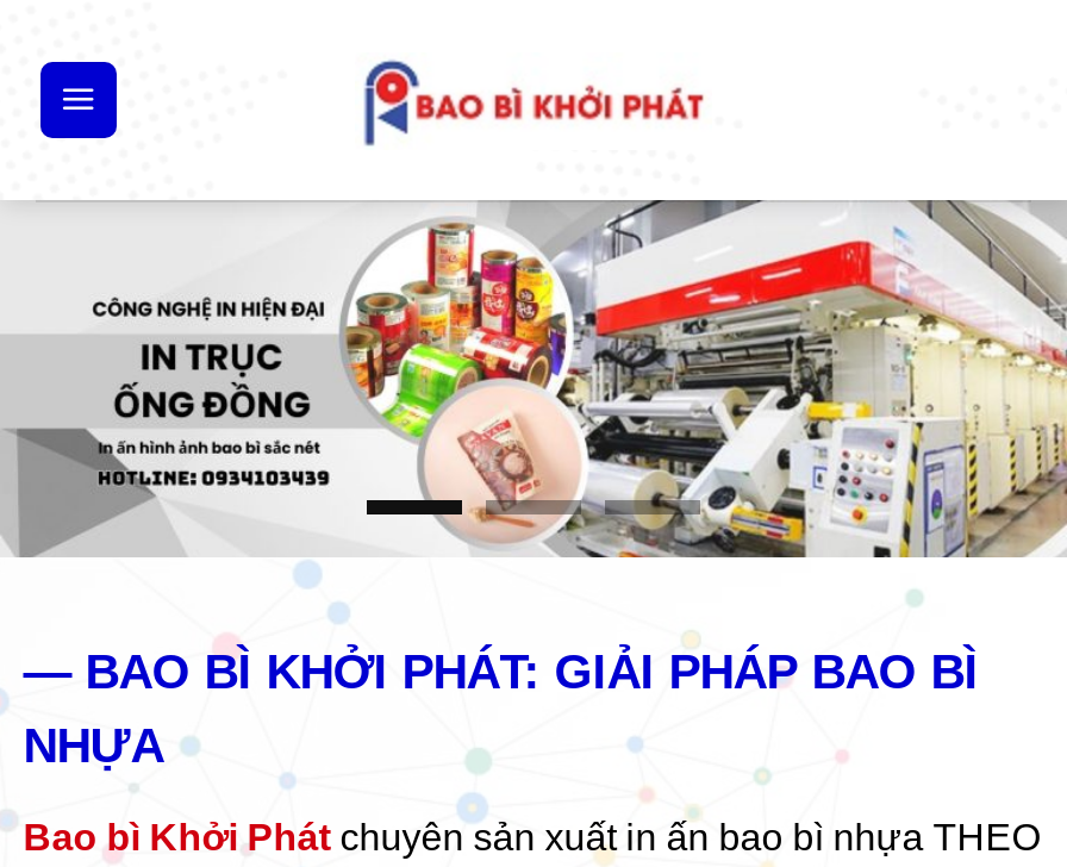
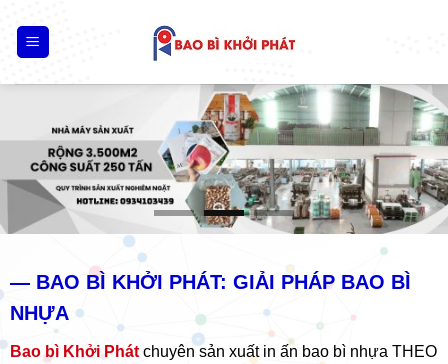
[74,200,1060,560] [image] -> [30,84,445,235] [image]

